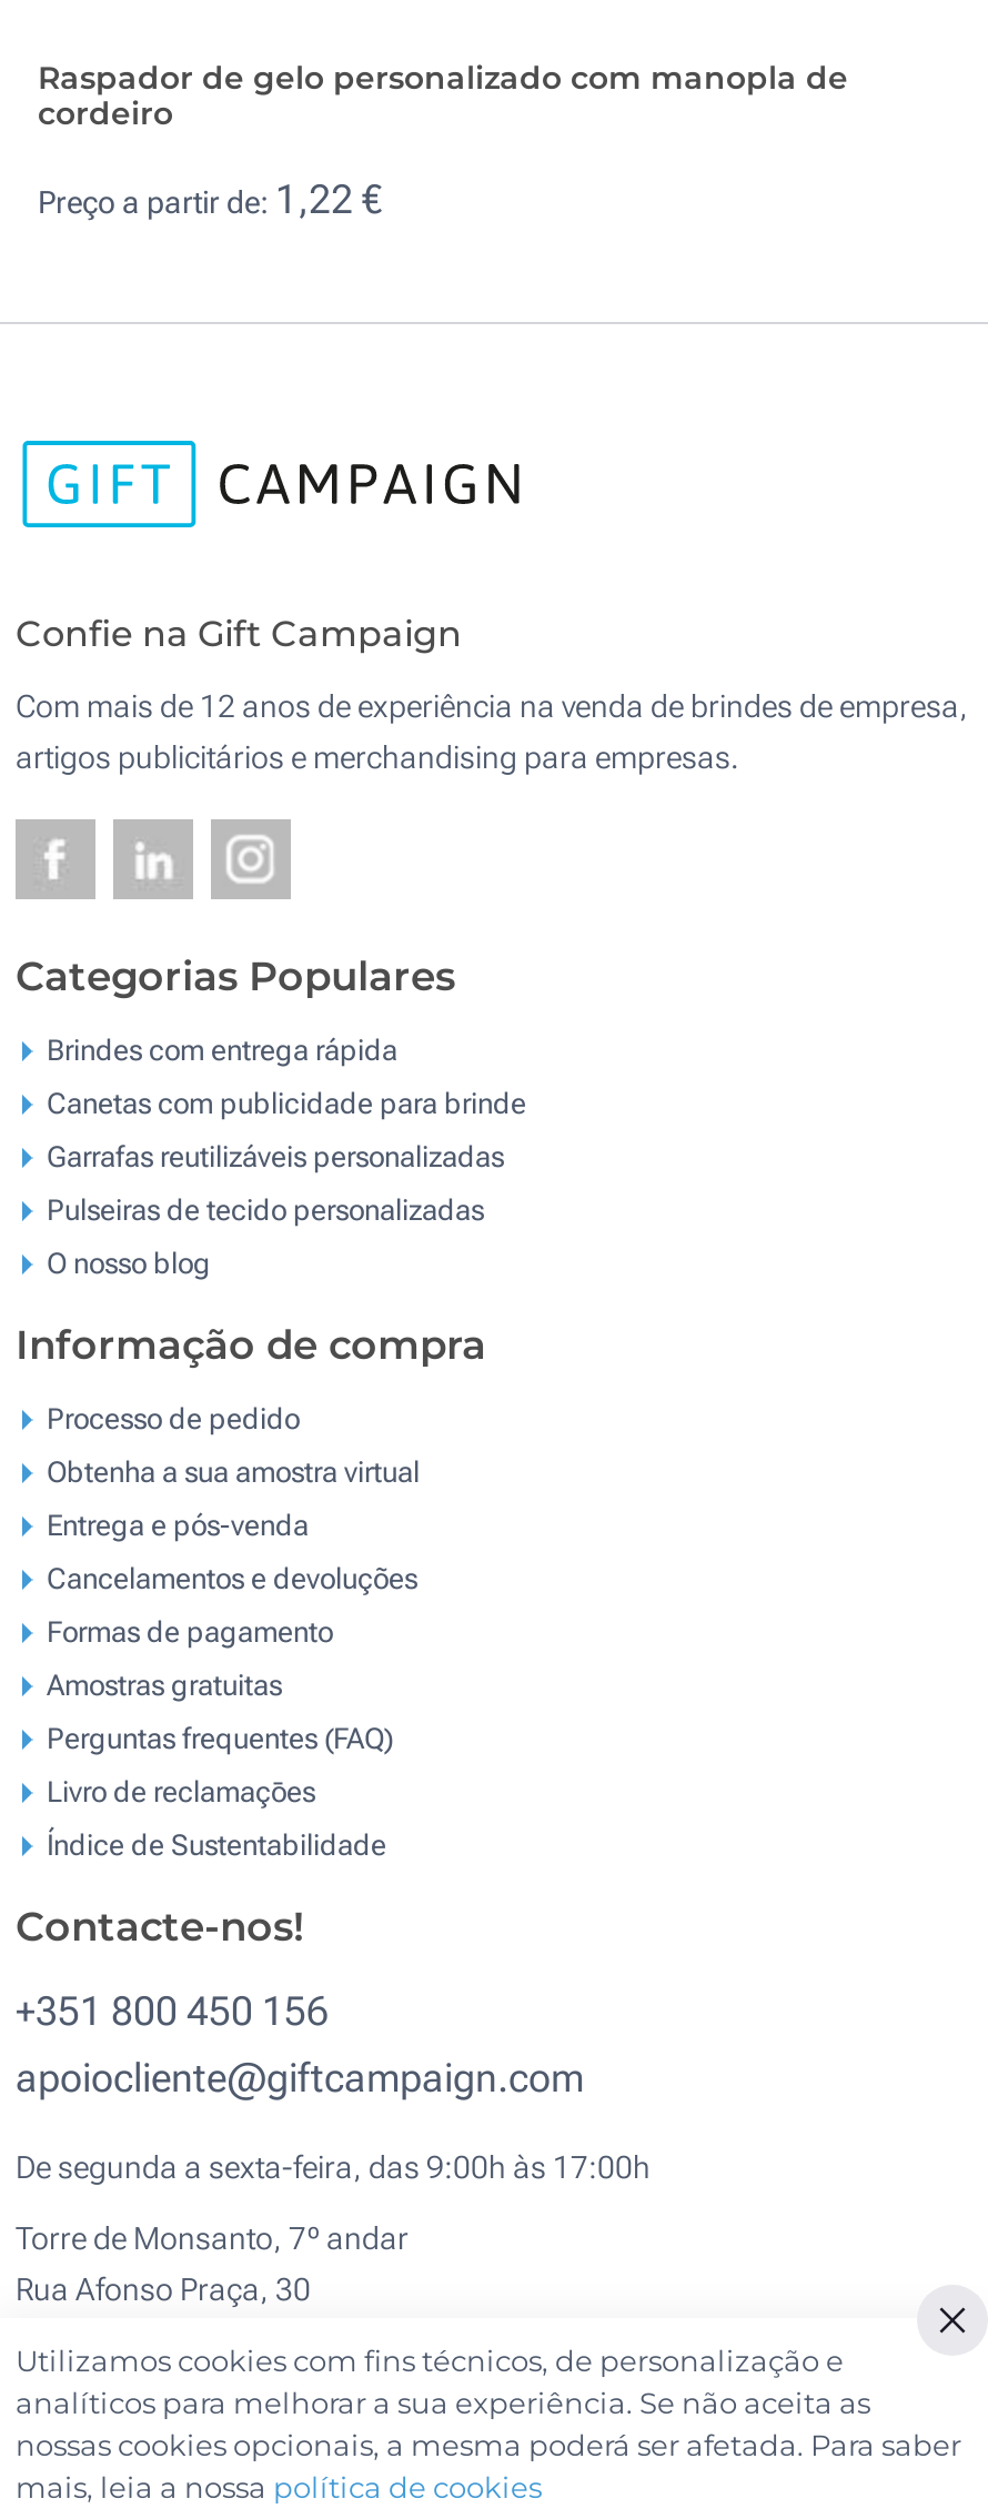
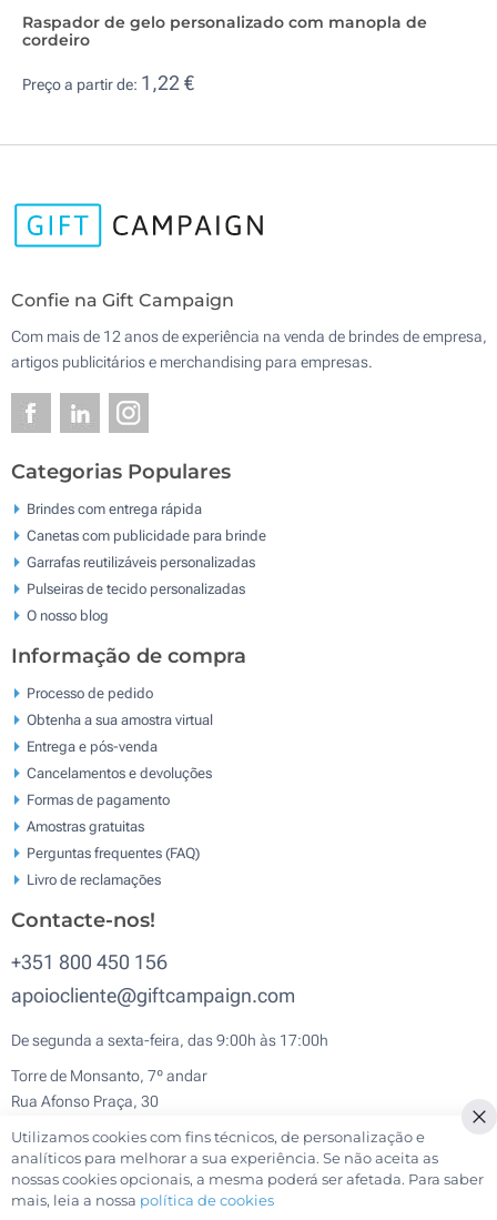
[47,1828,386,1861] Índice de Sustentabilidade -> none

